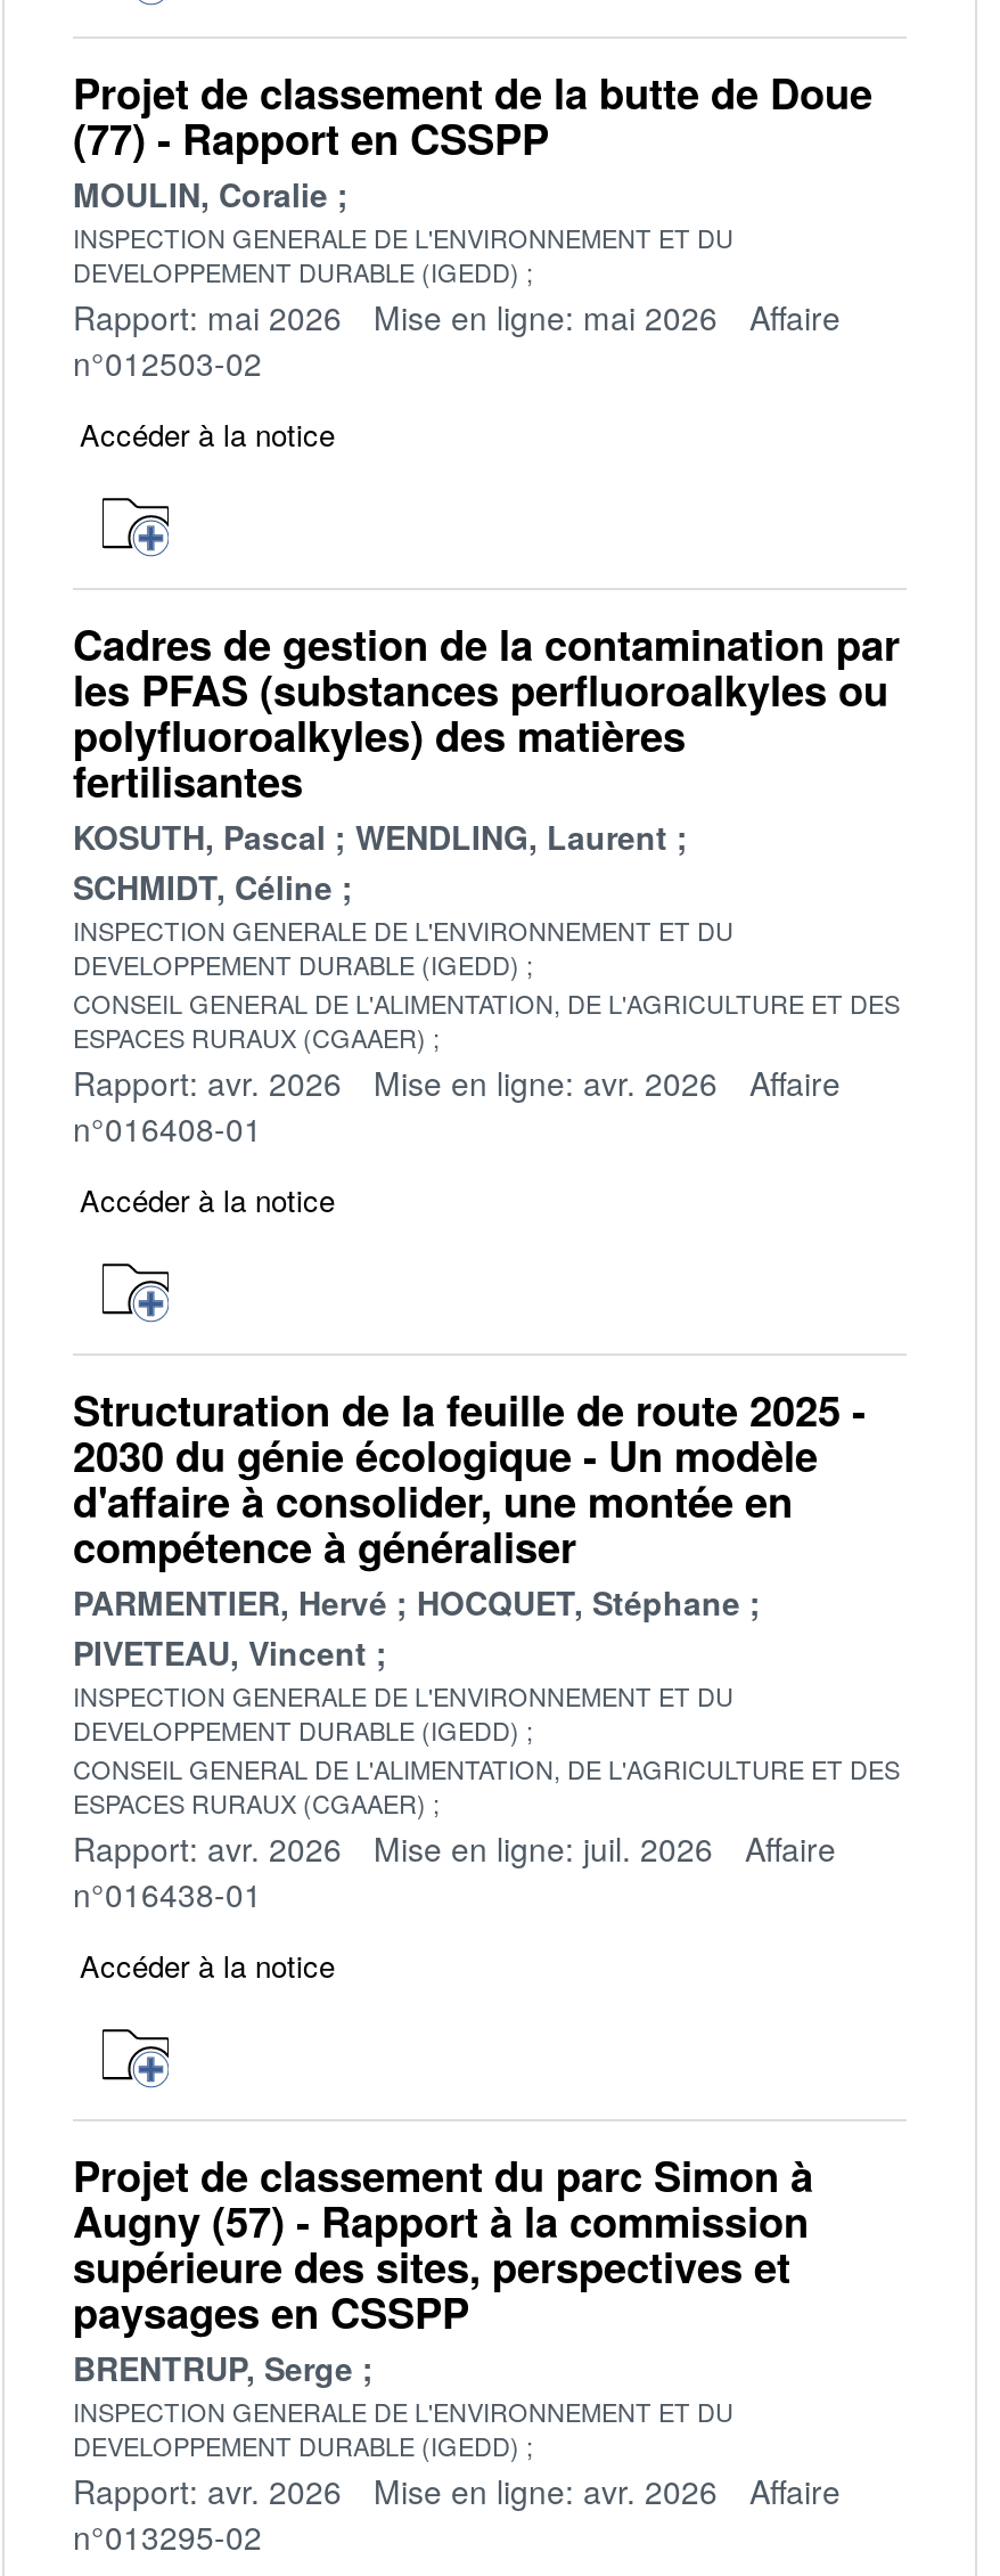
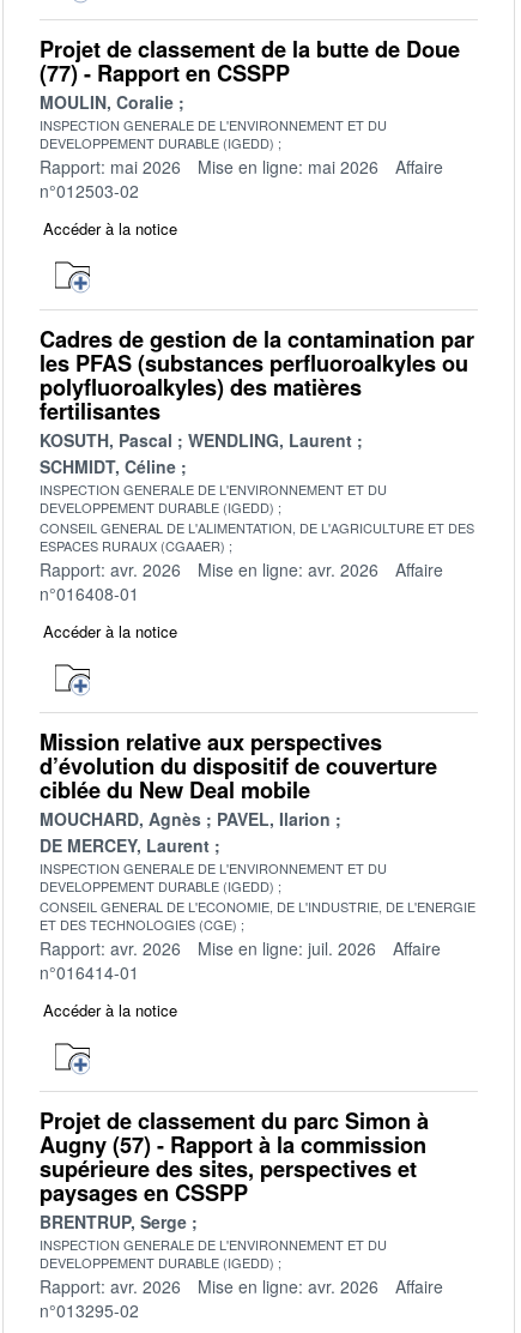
[73,1382,866,1676] Structuration de la feuille de route 2025 - | 2030 du génie écologique - Un modèle | d'affaire à consolider, une montée en | compétence à généraliser | PARMENTIER, Hervé | HOCQUET, Stéphane | PIVETEAU, Vincent -> [40,727,437,858] Mission relative aux perspectives | d’évolution du dispositif de couverture | ciblée du New Deal mobile | MOUCHARD, Agnès | PAVEL, Ilarion | DE MERCEY, Laurent
[73,1751,900,1822] CONSEIL GENERAL DE L'ALIMENTATION, DE L'AGRICULTURE ET DES | ESPACES RURAUX (CGAAER) -> [40,897,475,934] CONSEIL GENERAL DE L'ECONOMIE, DE L'INDUSTRIE, DE L'ENERGIE | ET DES TECHNOLOGIES (CGE)
[73,1872,262,1917] n°016438-01 -> [40,961,139,985] n°016414-01

